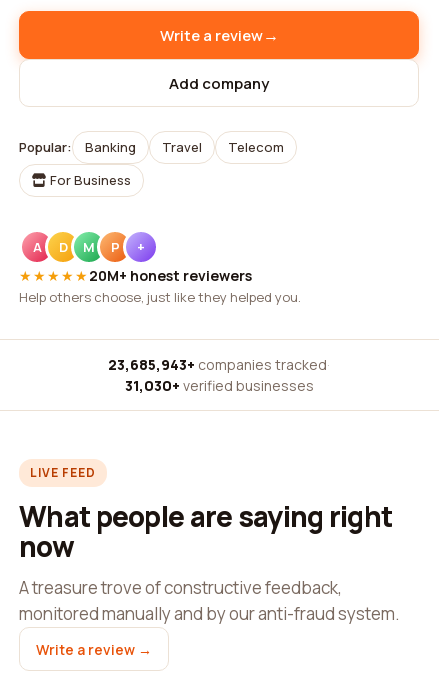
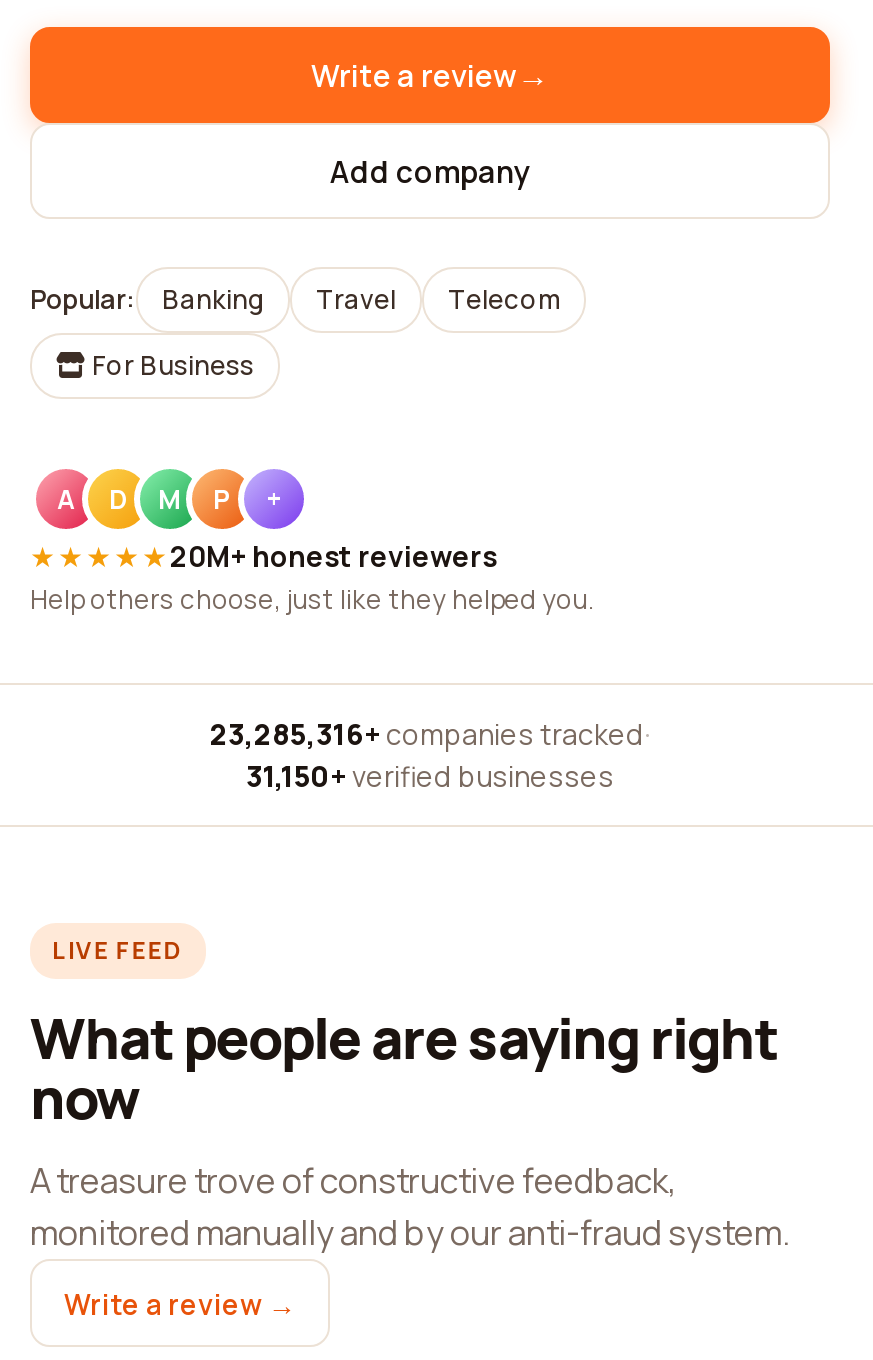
[108,355,330,374] 23,685,943+ companies tracked · -> [210,715,650,753] 23,285,316+ companies tracked ·
[124,376,313,395] 31,030+ verified businesses -> [246,757,614,795] 31,150+ verified businesses

